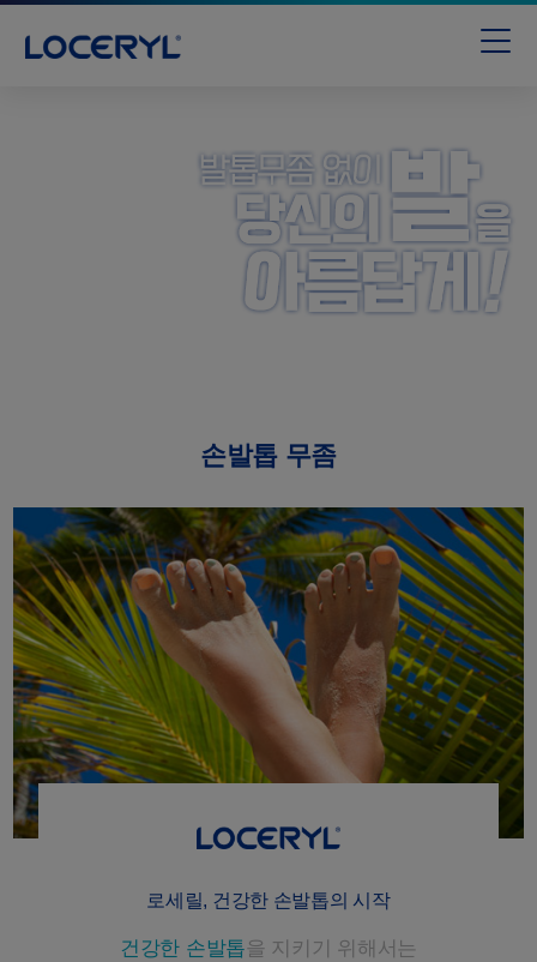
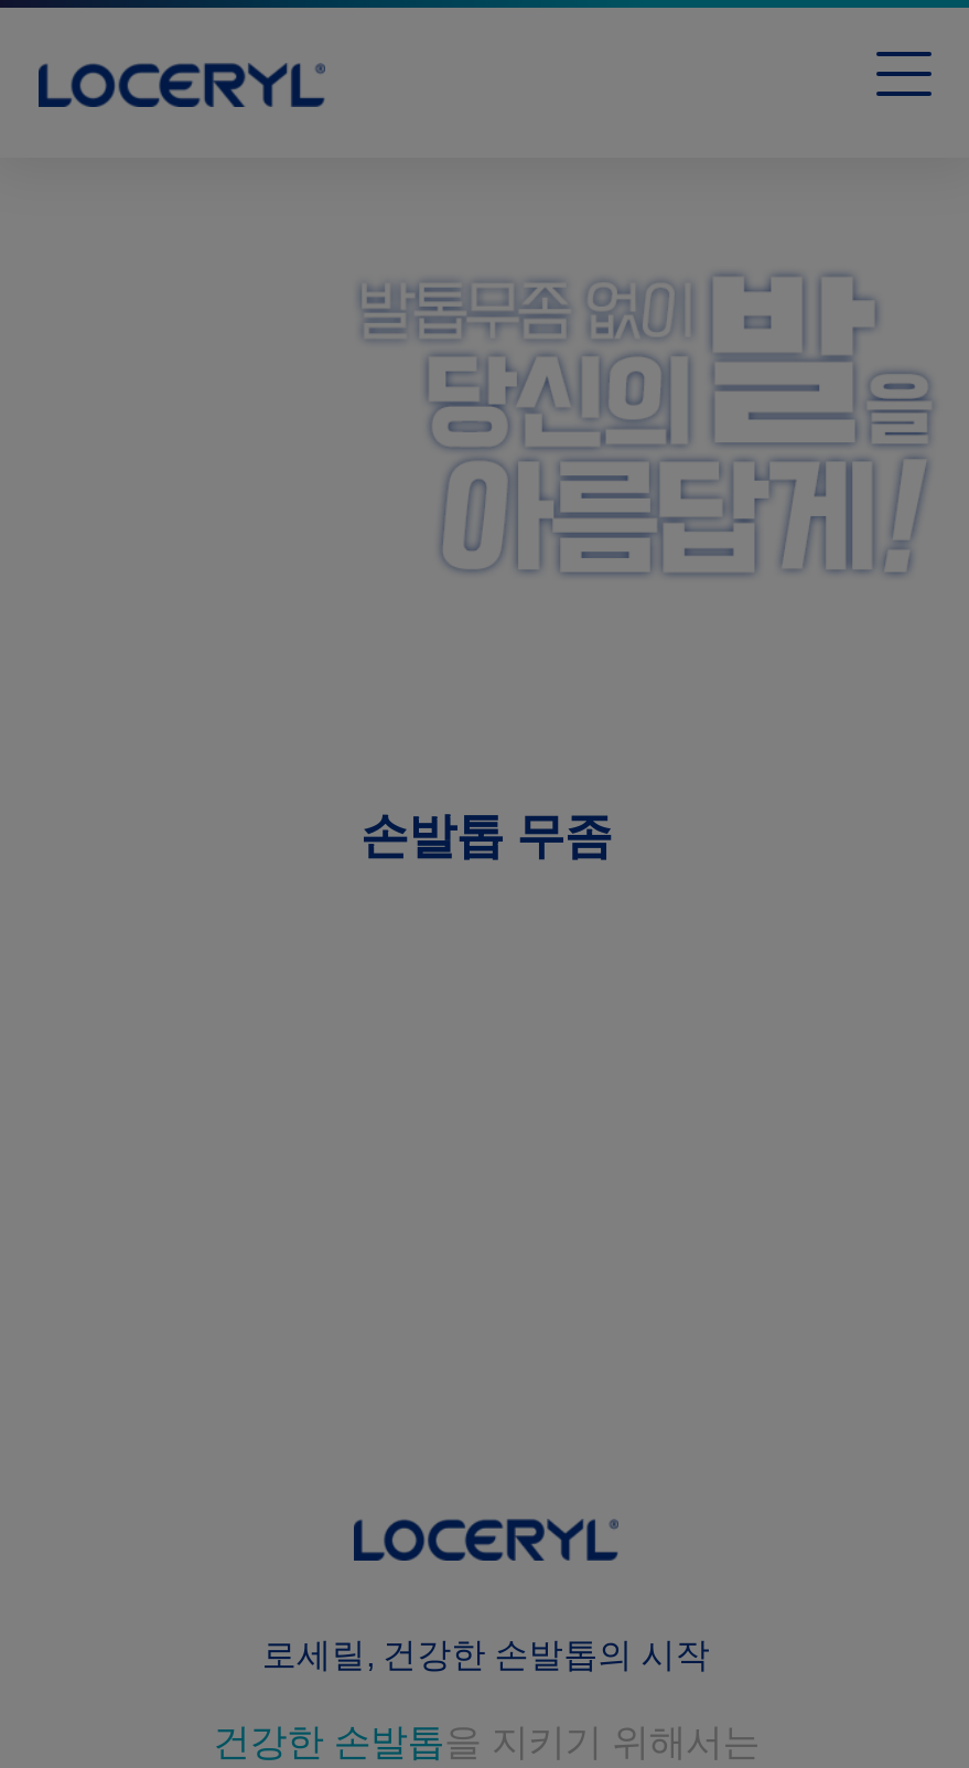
[12,506,525,840] [image] -> none

